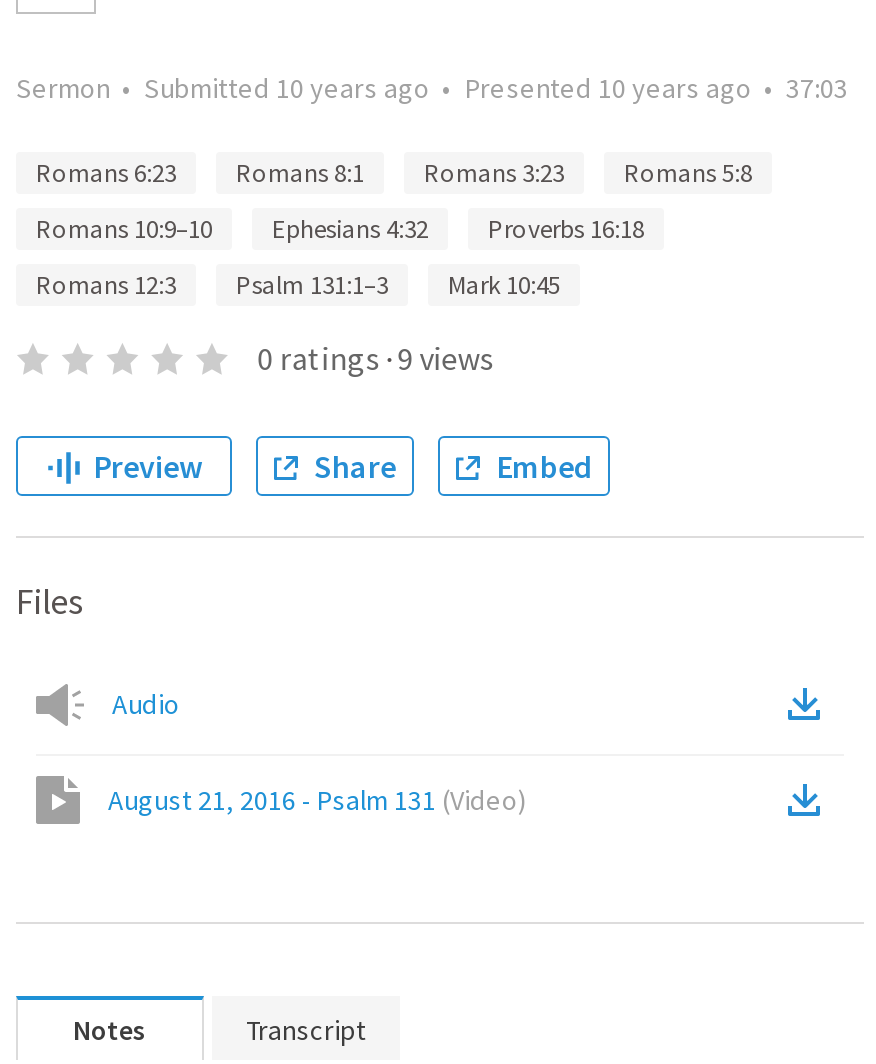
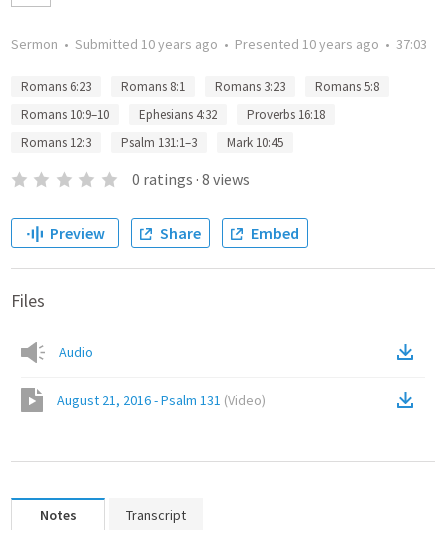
[257,338,493,378] 0 ratings · 9 views -> [132,169,250,189] 0 ratings · 8 views

